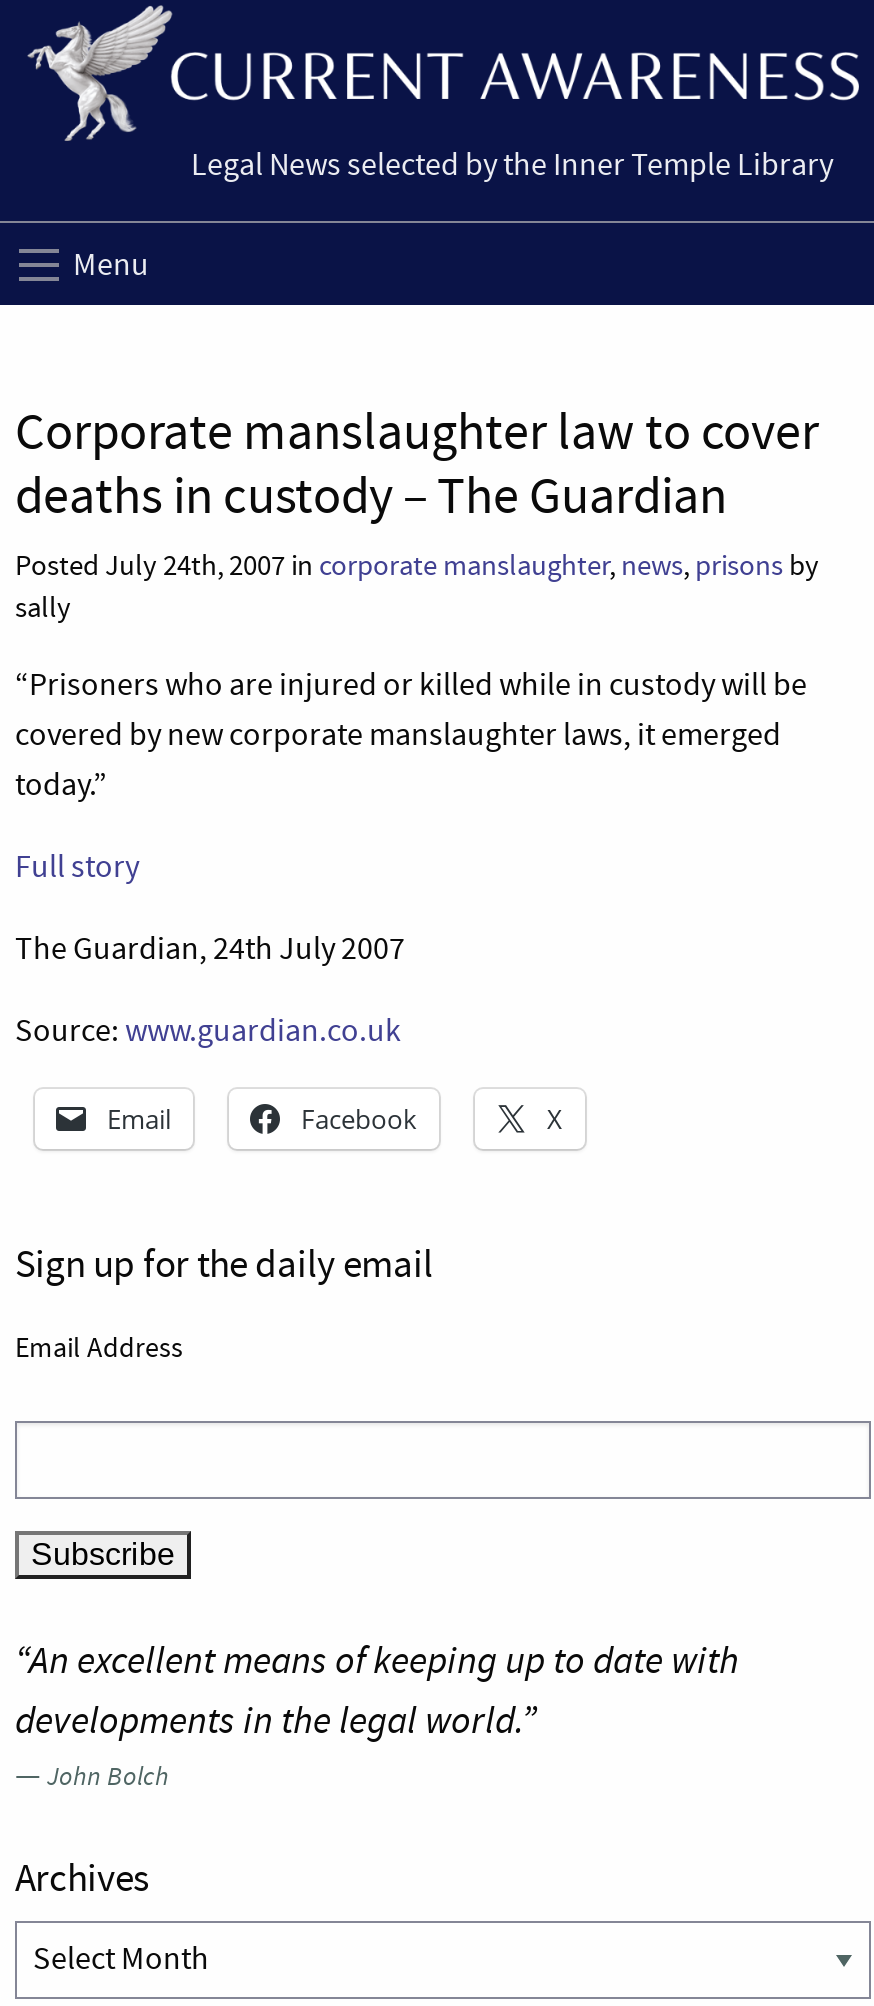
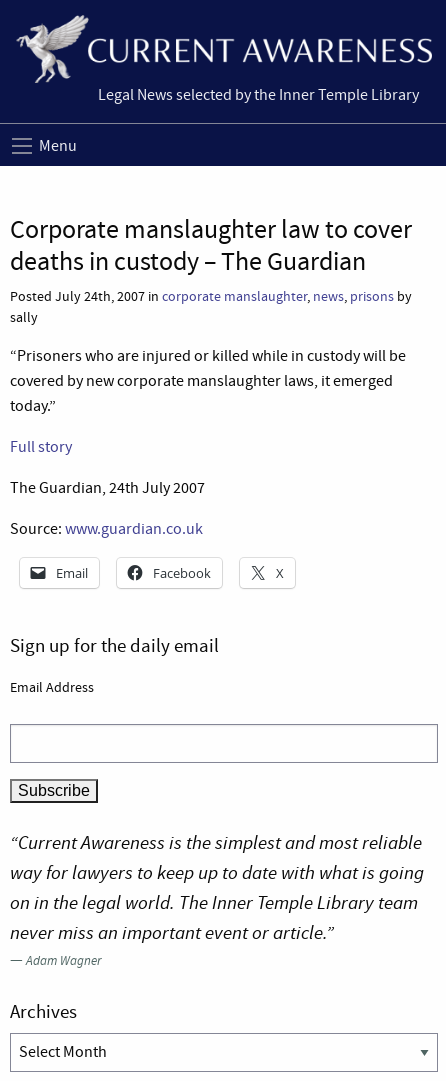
[15,1635,739,1795] “An excellent means of keeping up to date with | developments in the legal world.” | — John Bolch -> [10,830,424,970] “Current Awareness is the simplest and most reliable | way for lawyers to keep up to date with what is going | on in the legal world. The Inner Temple Library team | never miss an important event or article.” | —Adam Wagner

